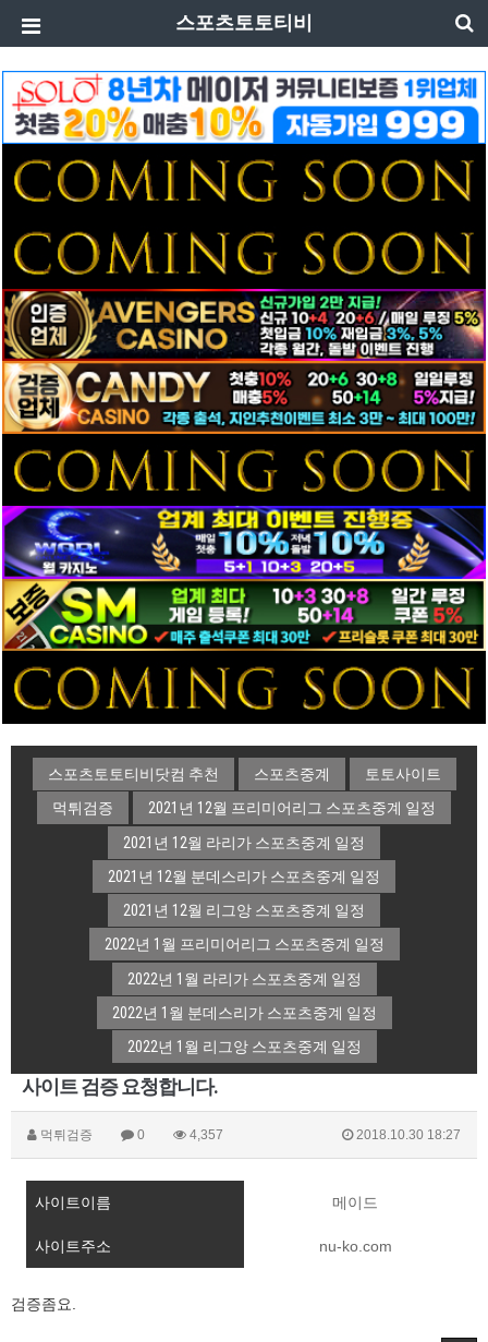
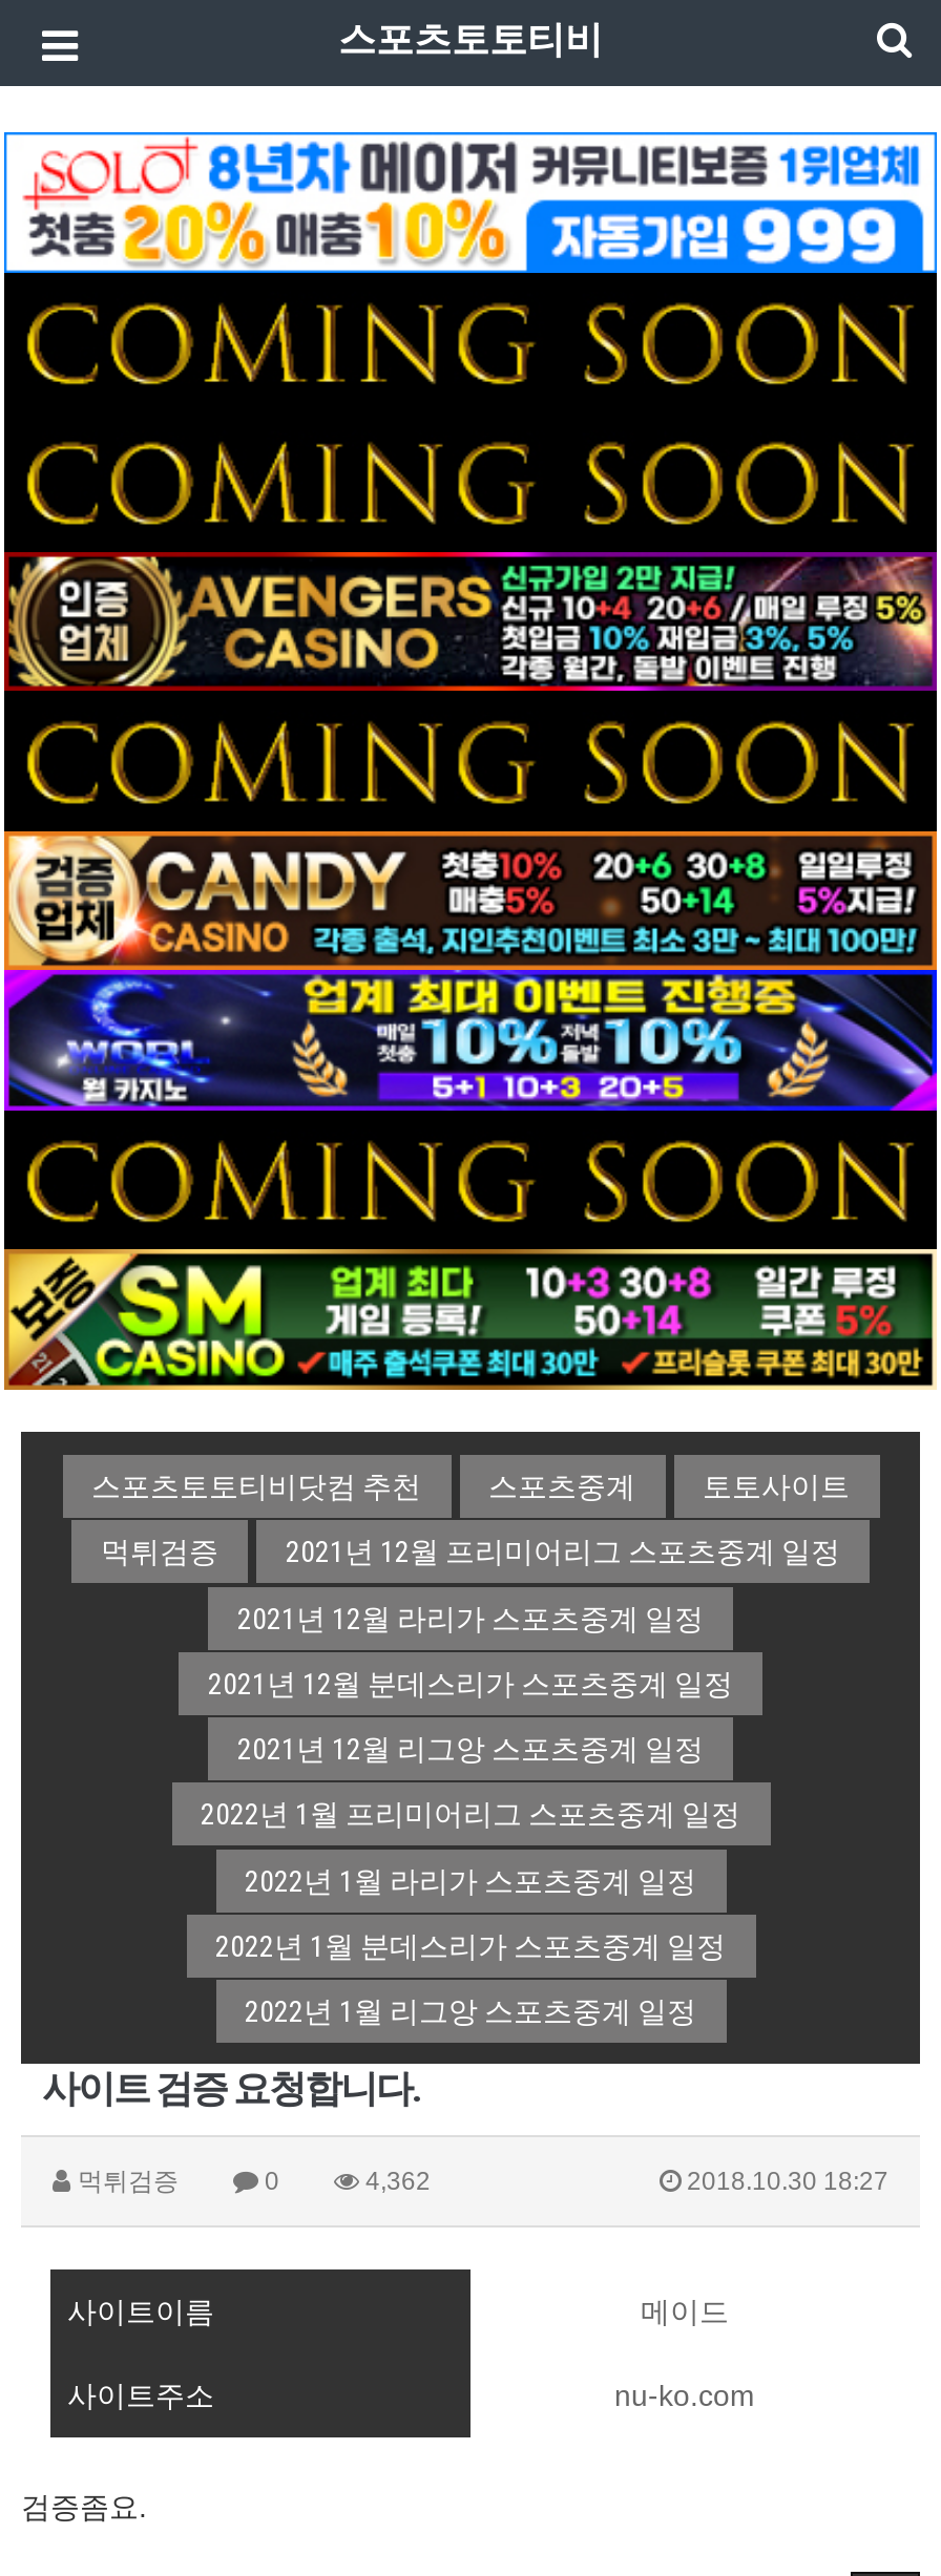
[3,360,485,507] [image] -> [6,689,935,972] [image]
[3,578,485,725] [image] -> [6,1108,935,1392] [image]
[186,1128,223,1143] 4,357 -> [359,2167,431,2197] 4,362

